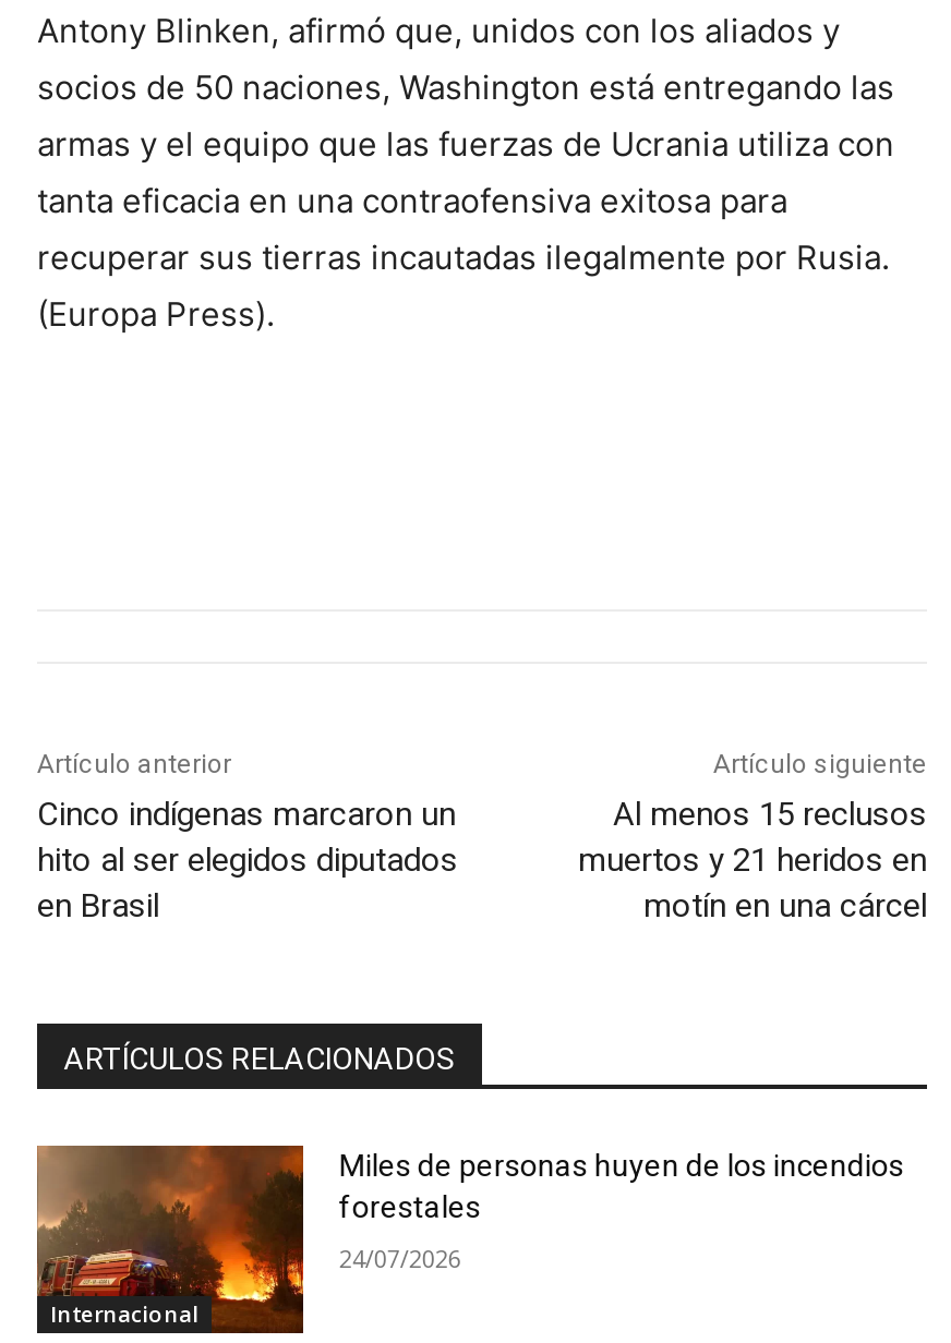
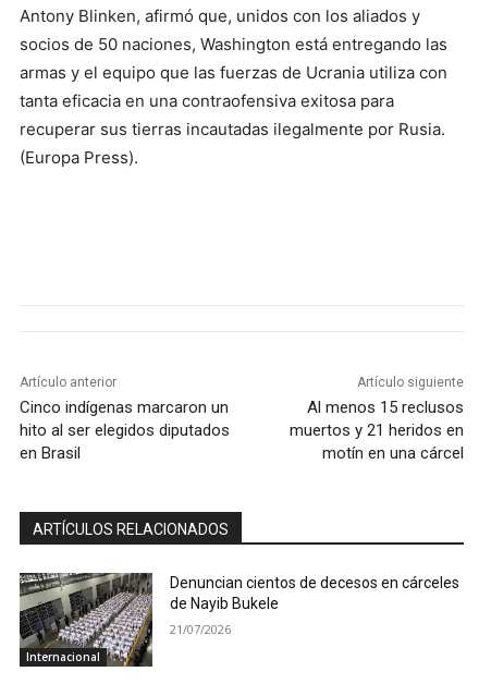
[35,1144,904,1333] [image] | Miles de personas huyen de los incendios | forestales -> [19,572,460,668] [image] | Denuncian cientos de decesos en cárceles | de Nayib Bukele
[339,1242,461,1275] 24/07/2026 -> [170,621,231,637] 21/07/2026

